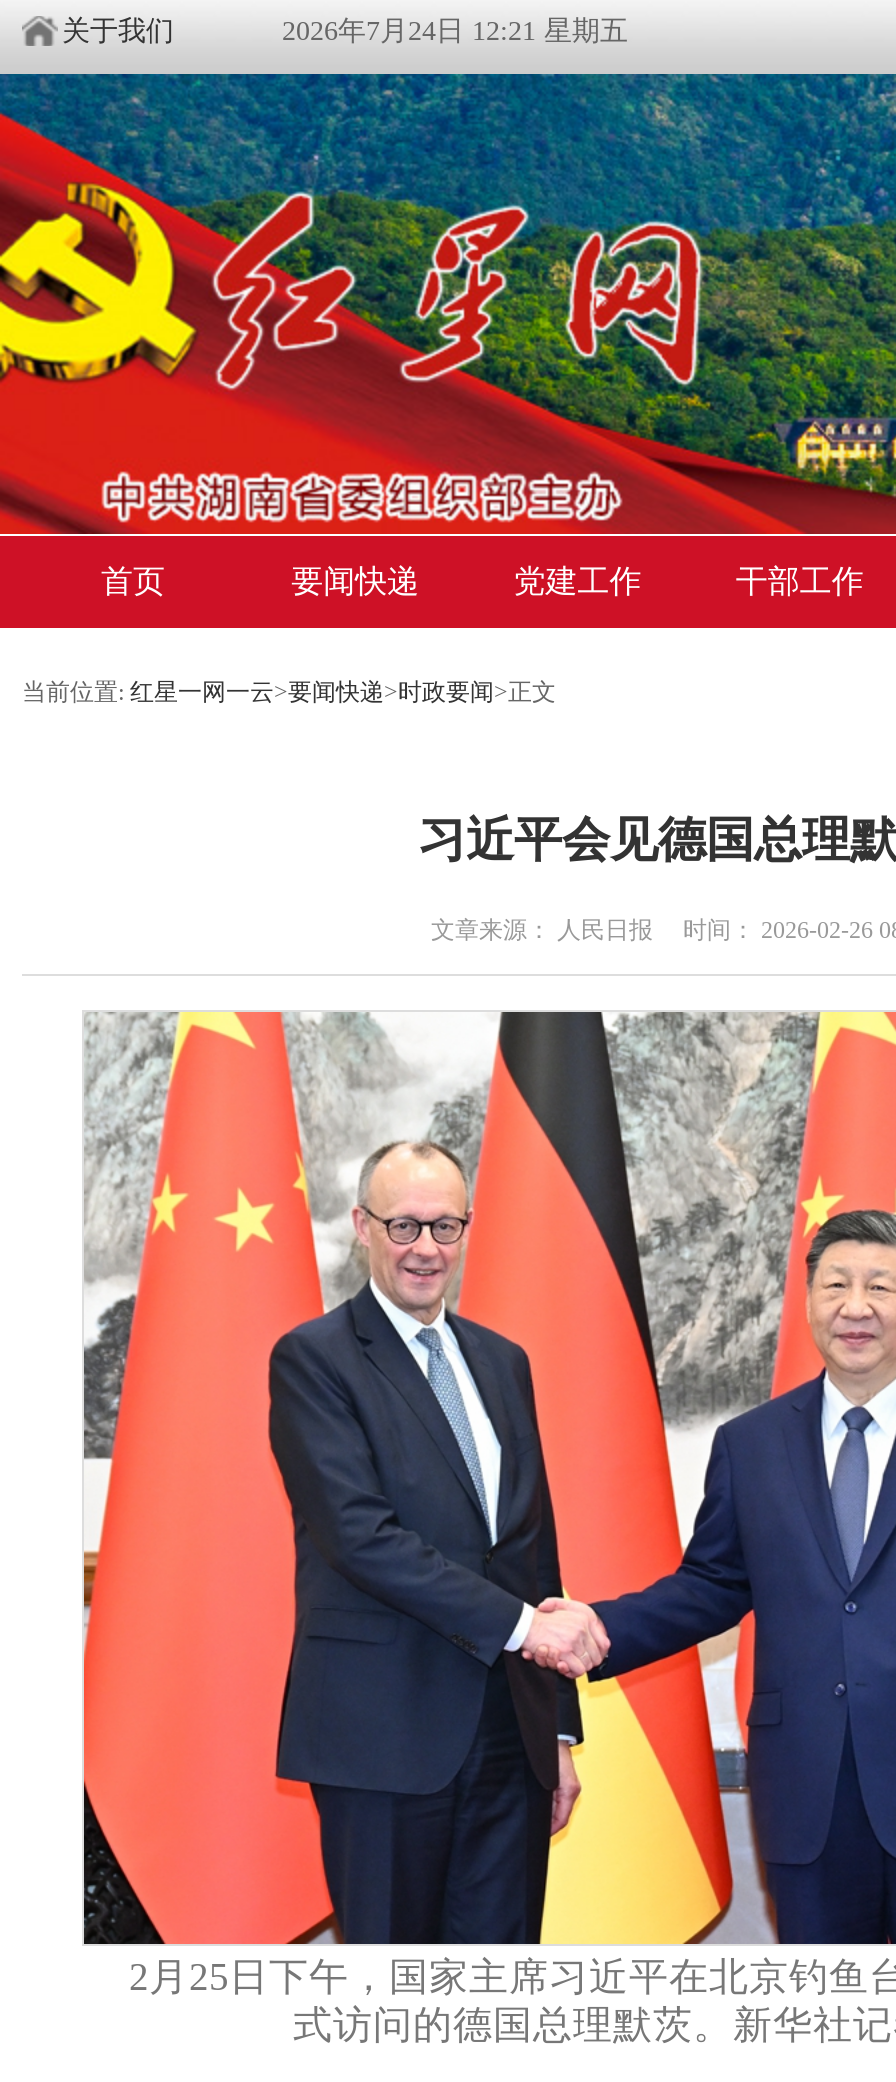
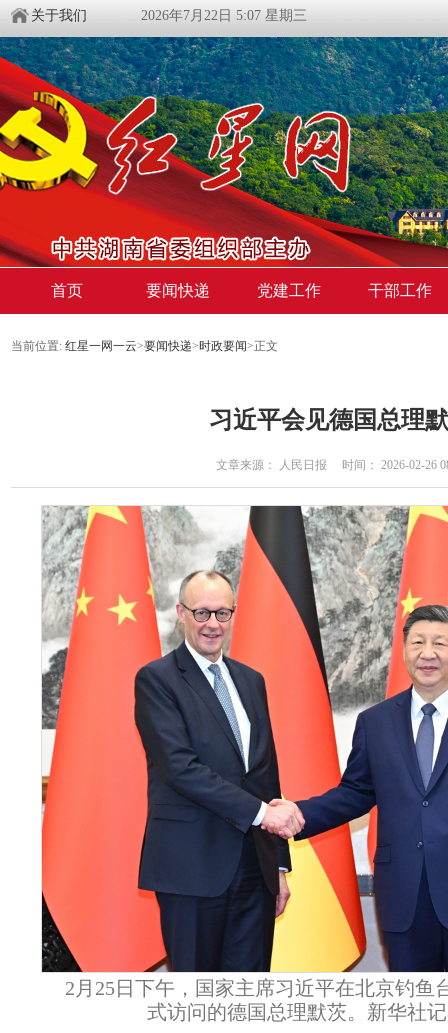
[282,16,628,46] 2026年7月24日 12:21 星期五 -> [141,8,307,23] 2026年7月22日 5:07 星期三

